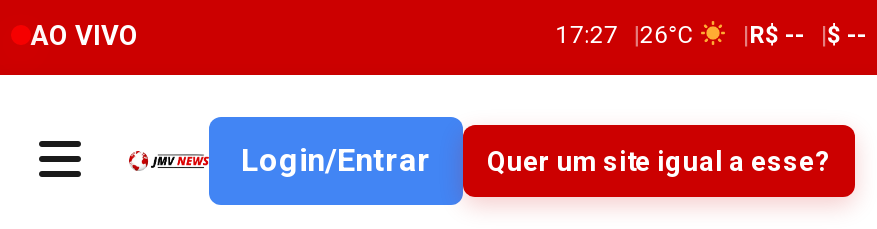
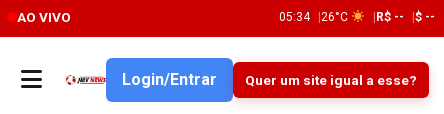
[556,21,618,49] 17:27 -> [279,10,310,24] 05:34

